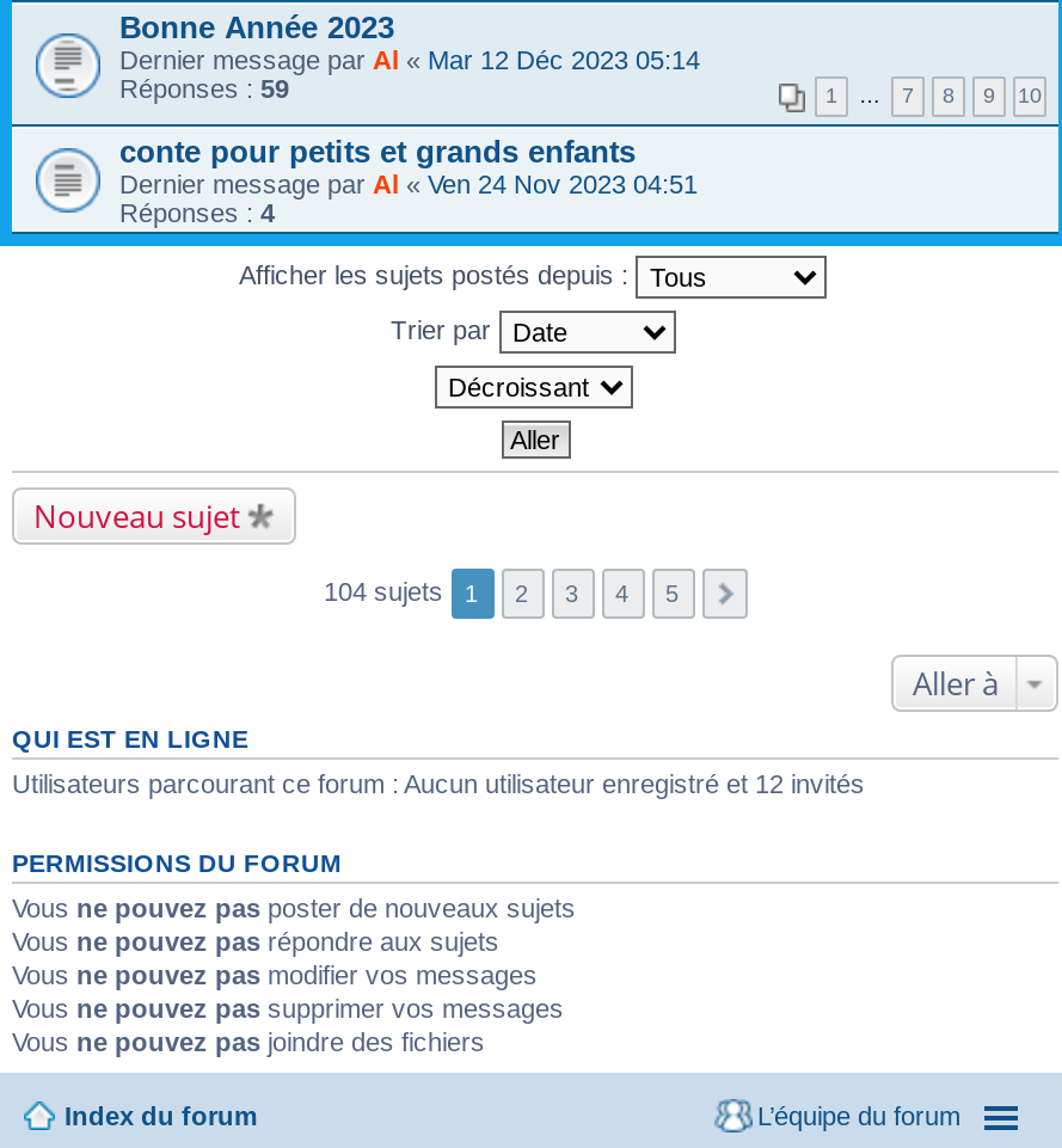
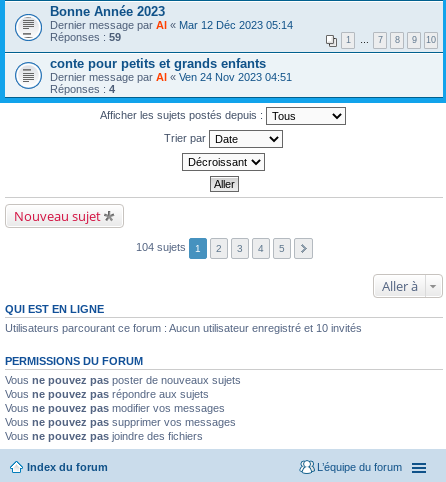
[12,769,865,798] Utilisateurs parcourant ce forum : Aucun utilisateur enregistré et 12 invités -> [5,322,362,334] Utilisateurs parcourant ce forum : Aucun utilisateur enregistré et 10 invités

